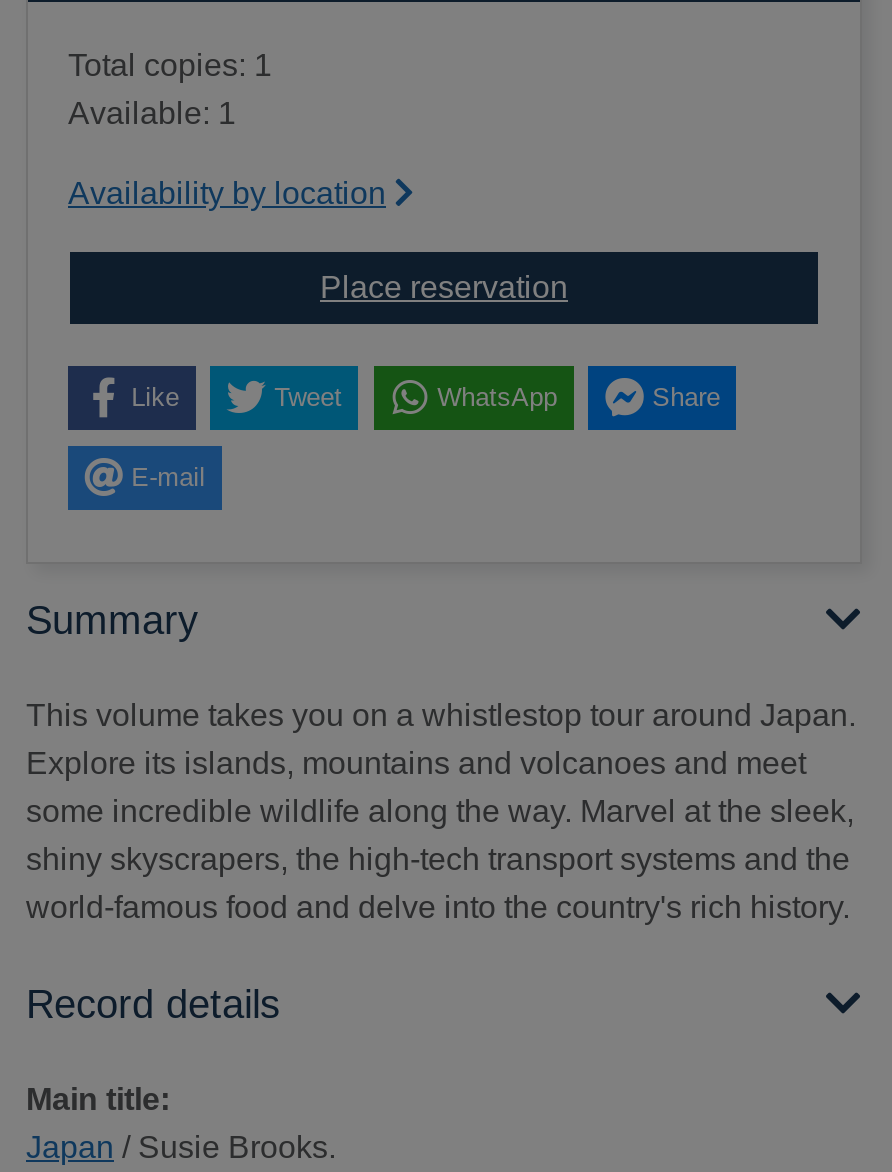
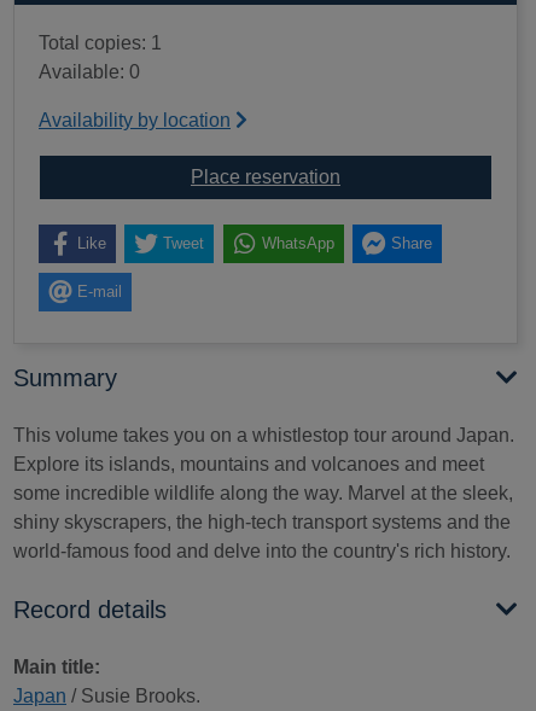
[68,95,236,129] Available: 1 -> [39,61,140,82] Available: 0

